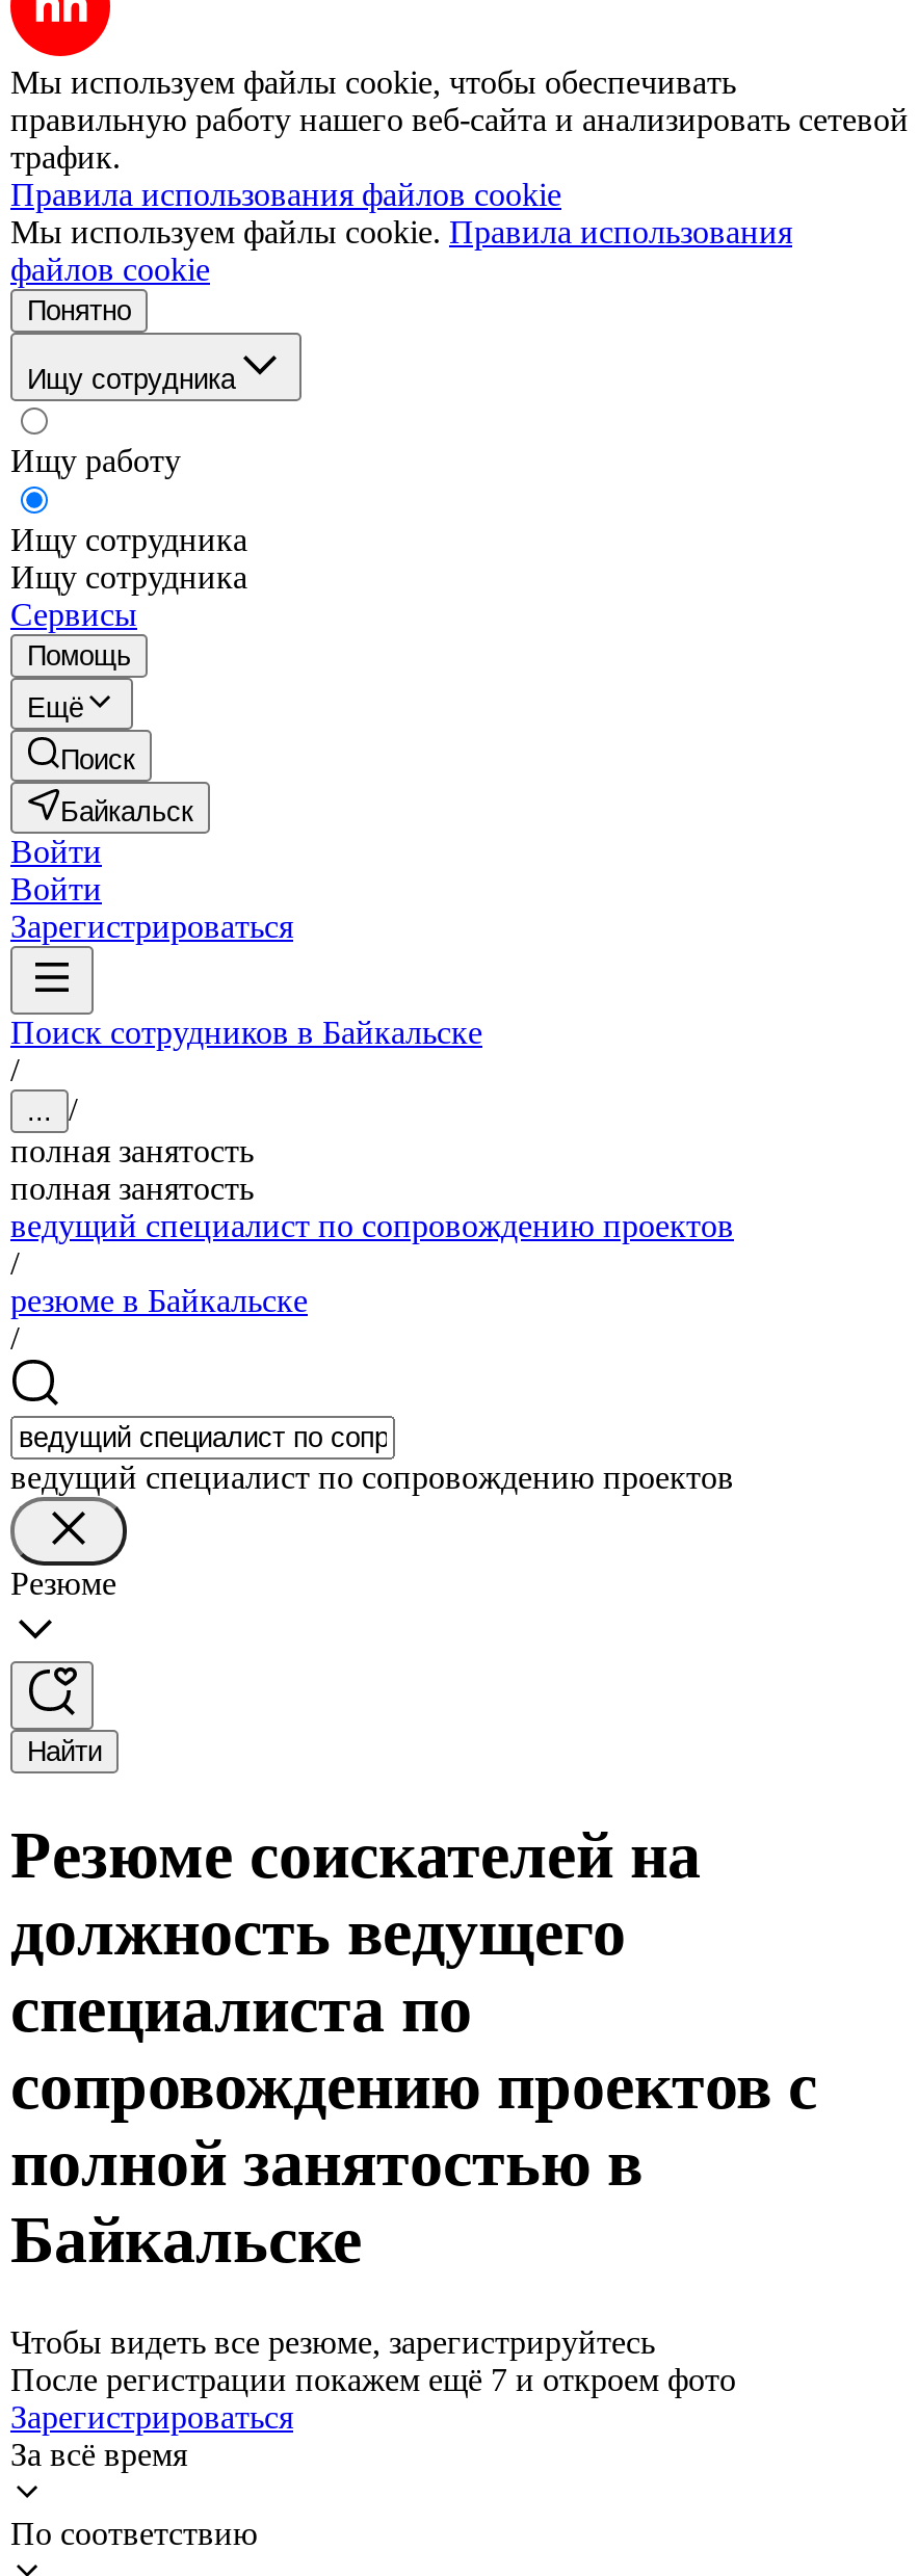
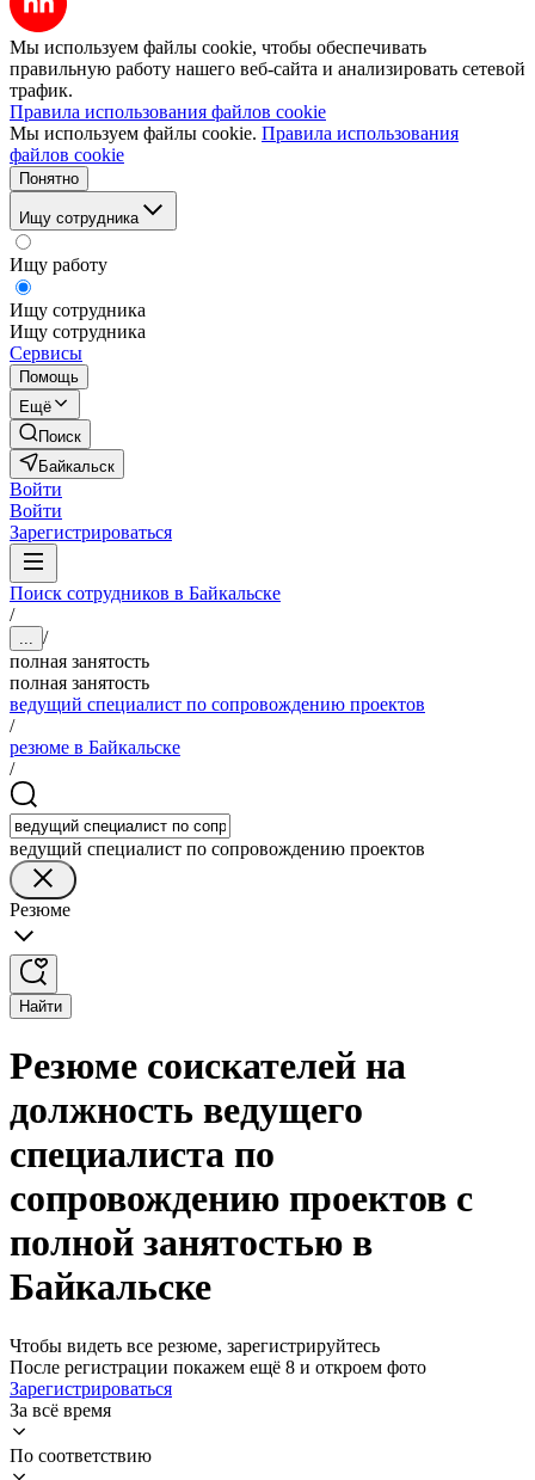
[10,2362,736,2397] После регистрации покажем ещё 7 и откроем фото -> [10,1357,426,1377] После регистрации покажем ещё 8 и откроем фото

